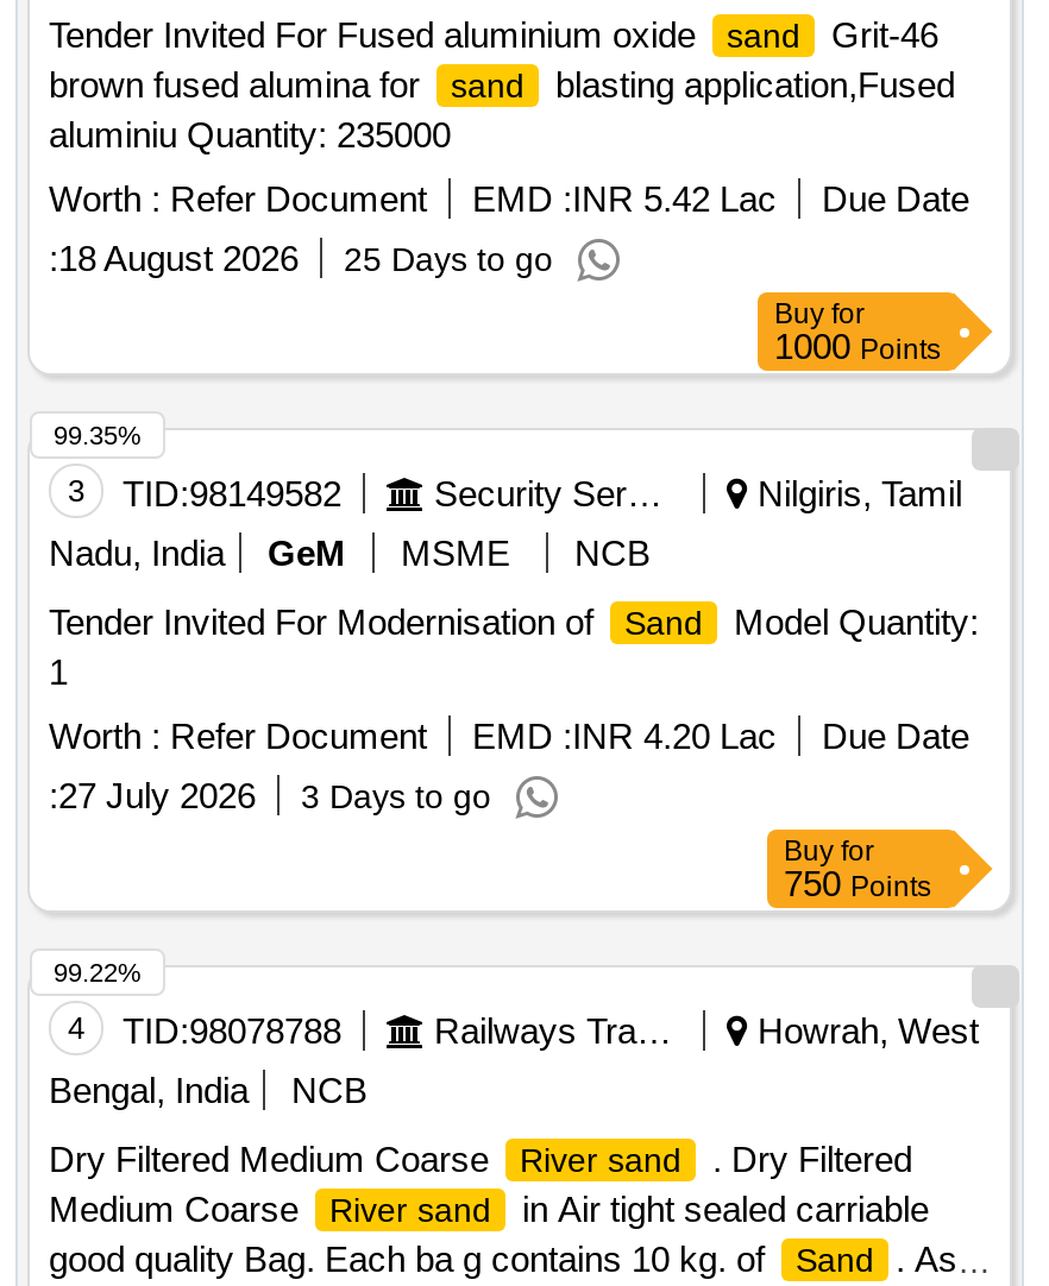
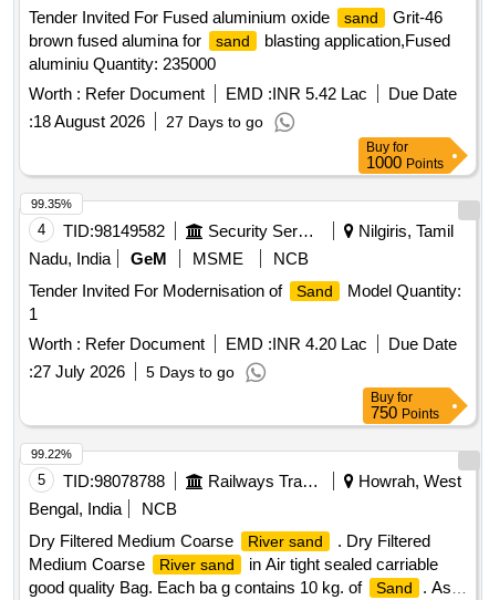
[49,238,553,279] :18 August 2026 25 Days to go -> [29,112,263,131] :18 August 2026 27 Days to go
[68,474,341,514] 3 TID:98149582 -> [38,222,165,240] 4 TID:98149582
[49,775,491,816] :27 July 2026 3 Days to go -> [29,362,235,381] :27 July 2026 5 Days to go
[68,1011,341,1051] 4 TID:98078788 -> [38,472,165,491] 5 TID:98078788

